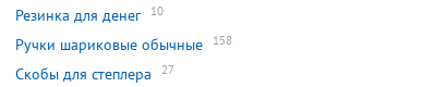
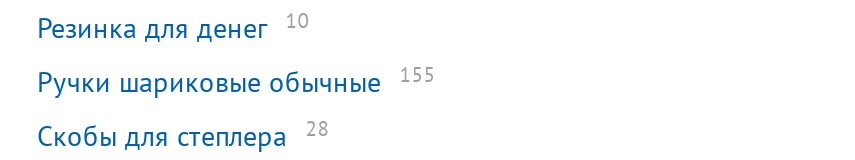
[15,33,232,54] Ручки шариковые обычные 158 -> [37,60,435,100] Ручки шариковые обычные 155
[15,62,175,83] Скобы для степлера 27 -> [37,113,329,153] Скобы для степлера 28

